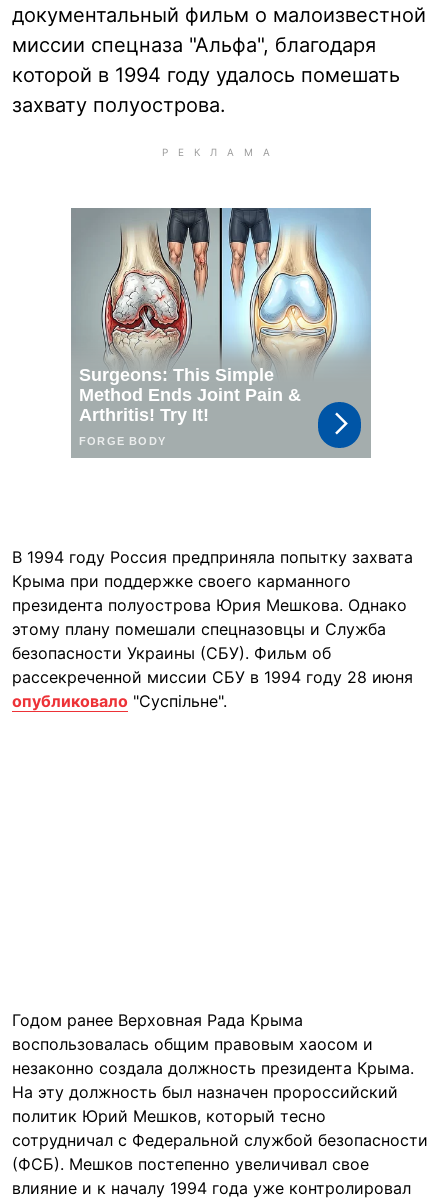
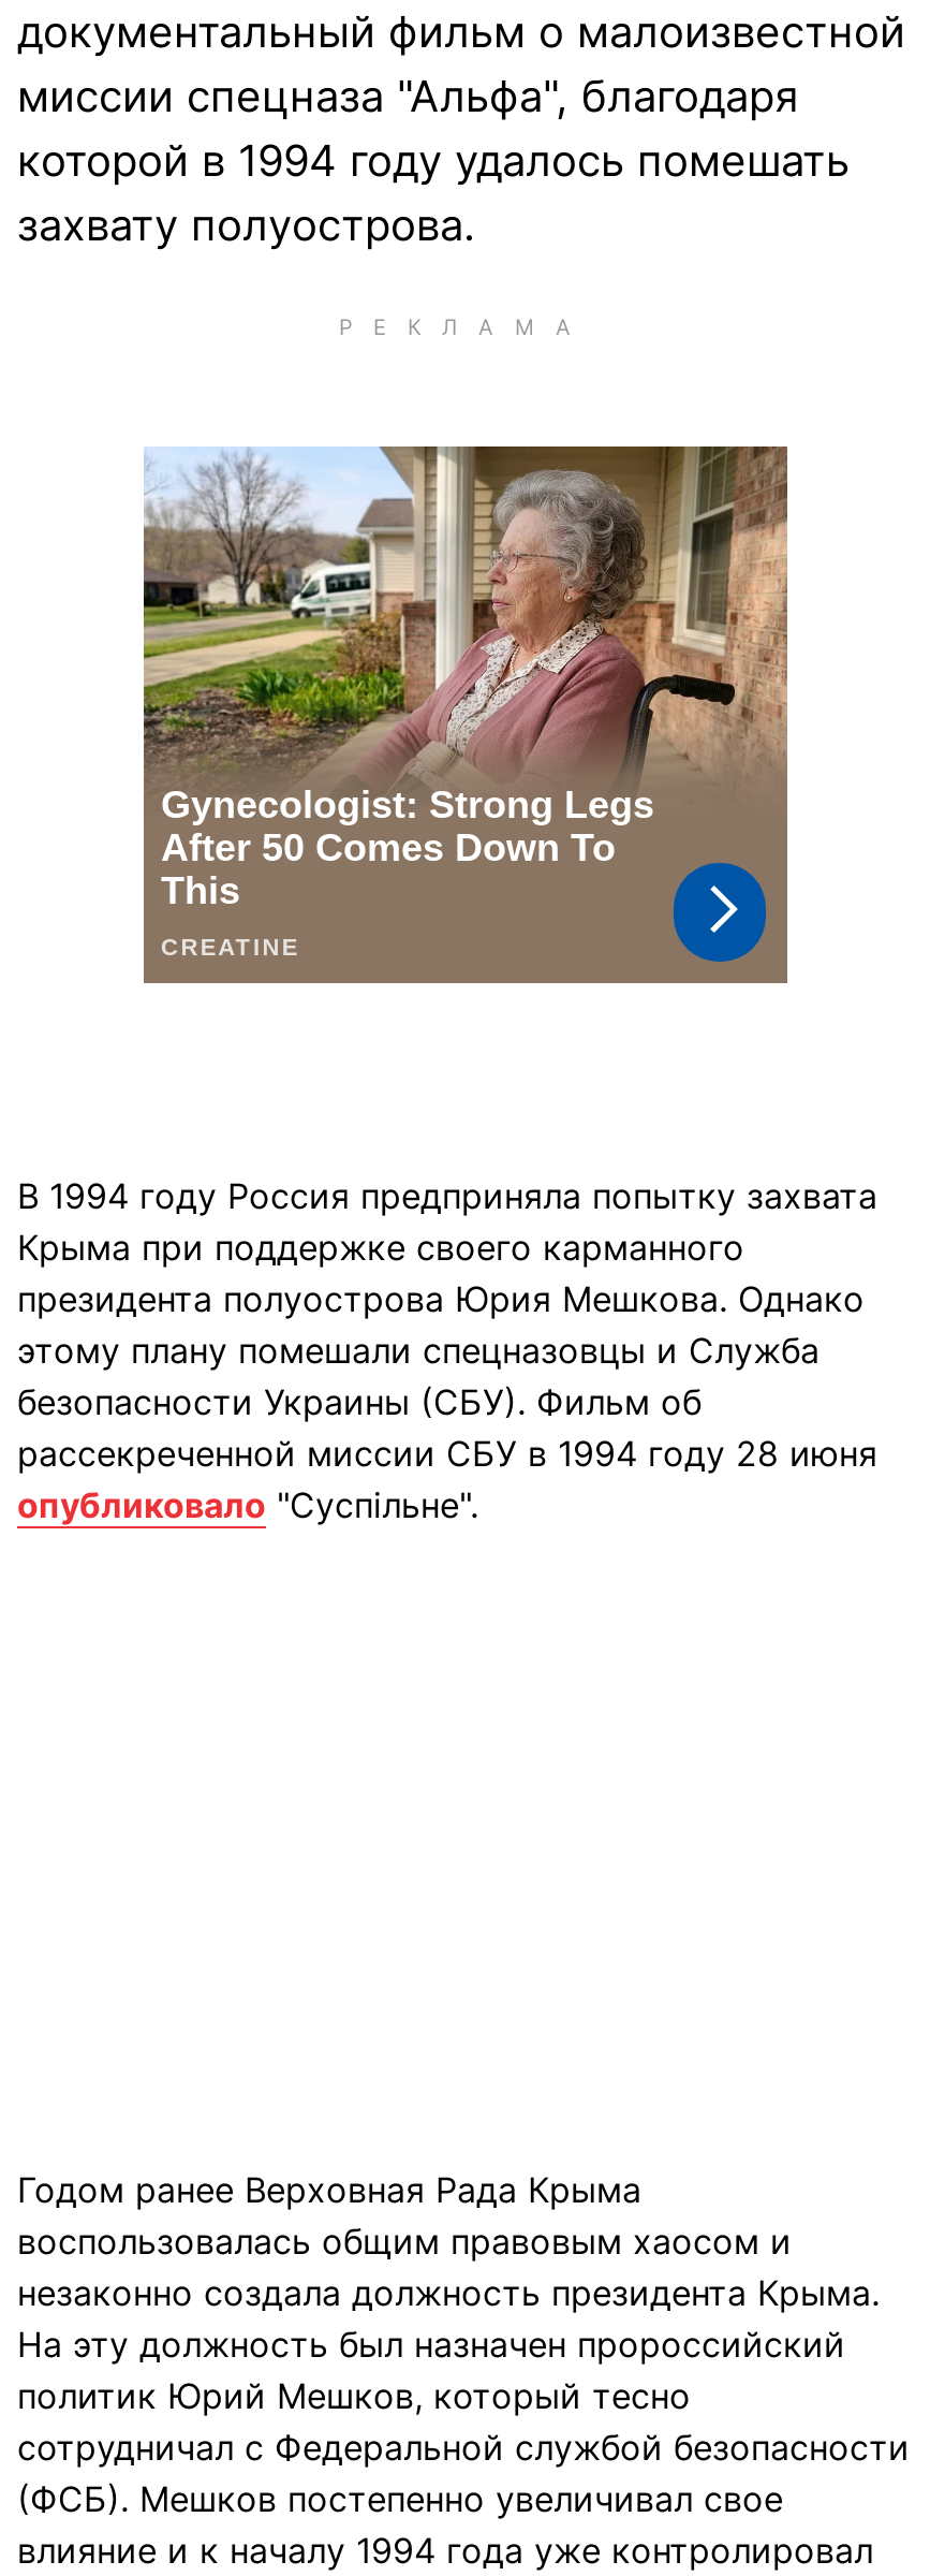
[70,207,372,458] [image] -> [142,444,789,983] [image]

